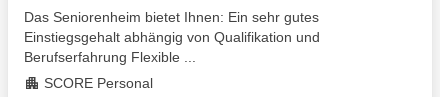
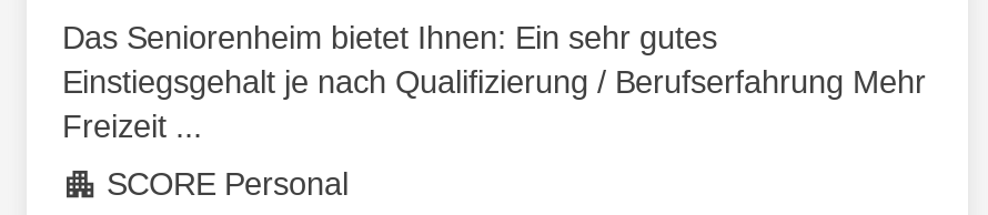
[24,29,320,65] Einstiegsgehalt abhängig von Qualifikation und | Berufserfahrung Flexible ... -> [62,64,926,144] Einstiegsgehalt je nach Qualifizierung / Berufserfahrung Mehr | Freizeit ...

